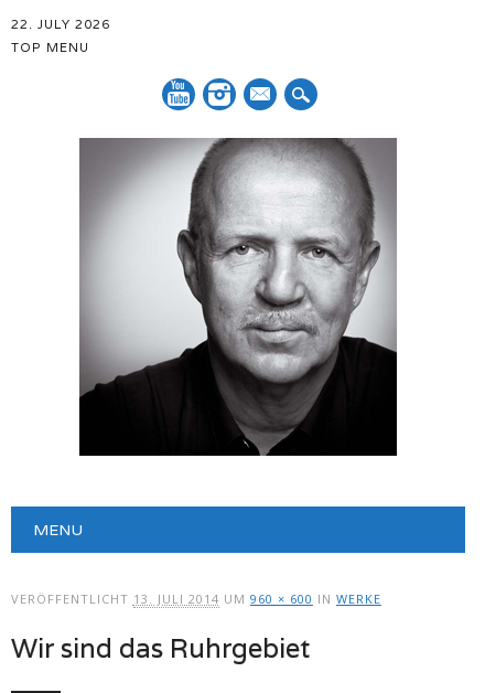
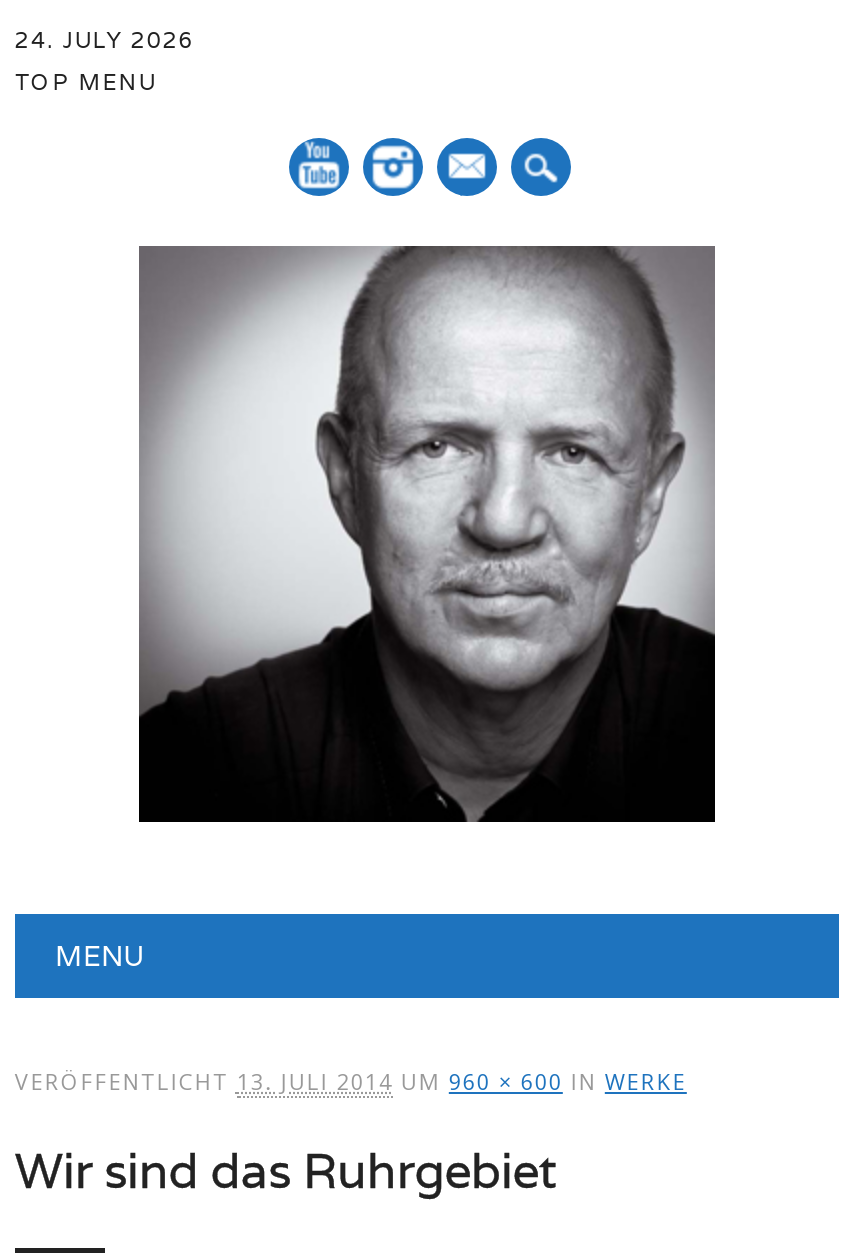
[11,17,110,32] 22. JULY 2026 -> [15,26,195,54] 24. JULY 2026

